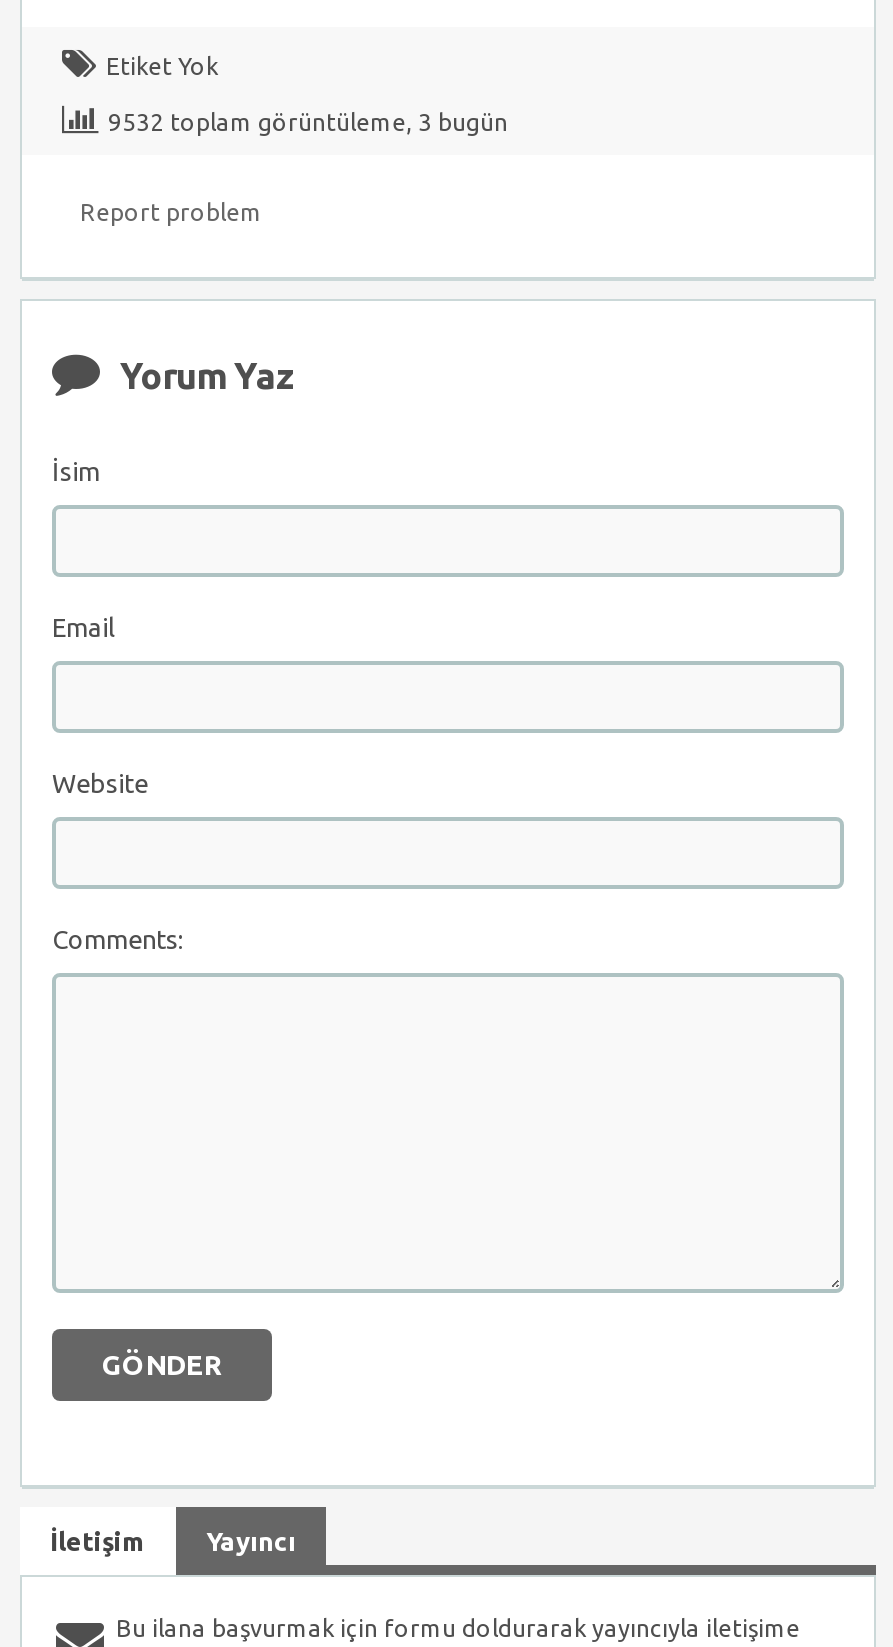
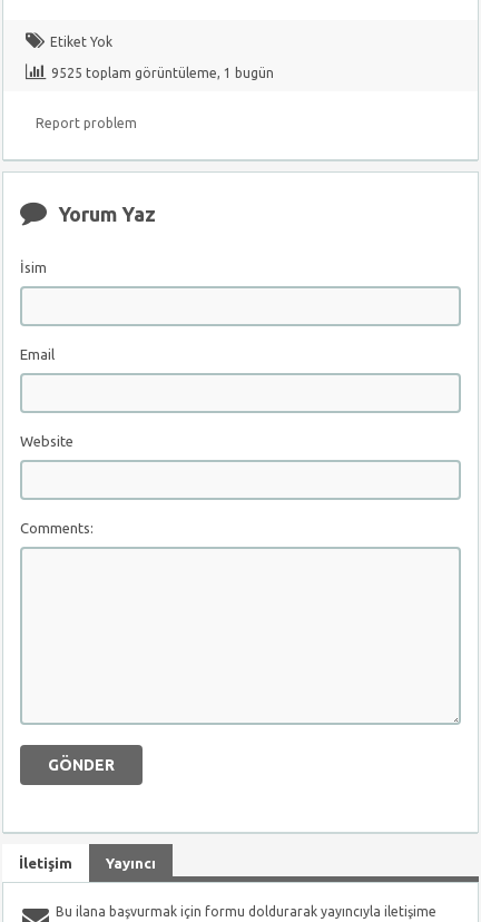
[108,108,508,134] 9532 toplam görüntüleme, 3 bugün -> [51,65,274,80] 9525 toplam görüntüleme, 1 bugün

